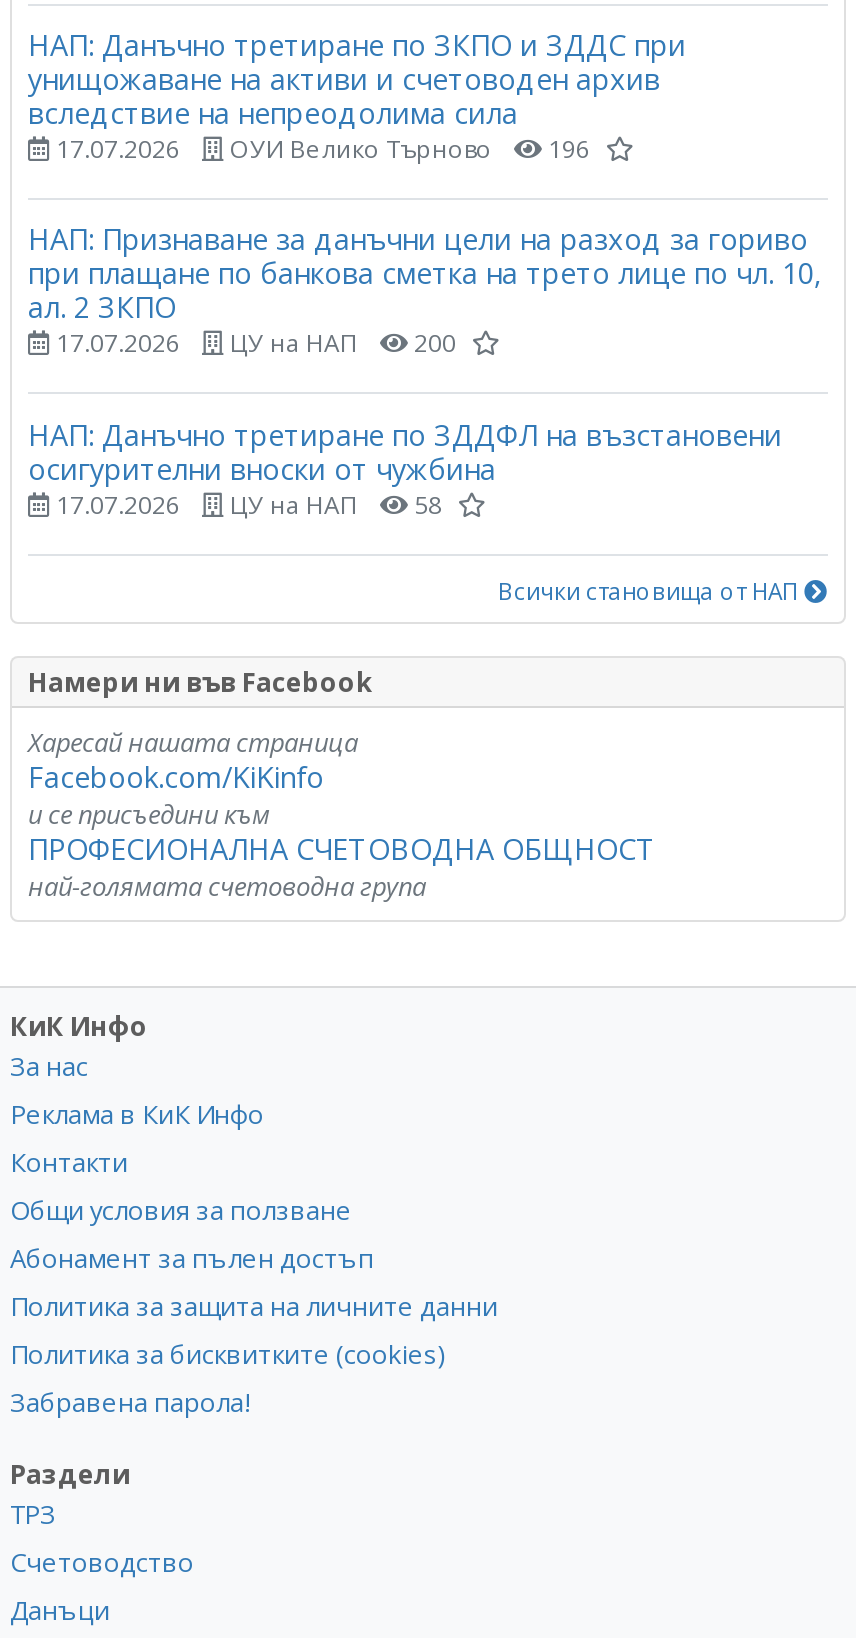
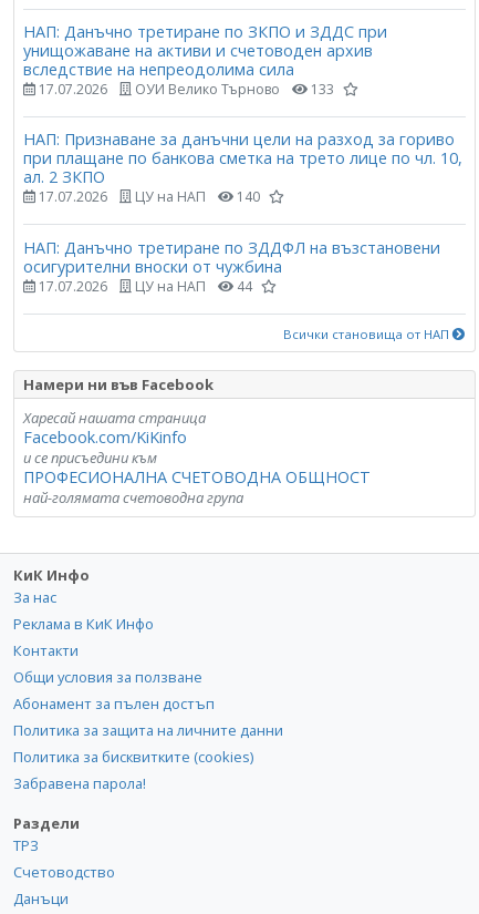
[50,132,590,166] 17.07.2026 ОУИ Велико Търново 196 -> [35,80,334,99] 17.07.2026 ОУИ Велико Търново 133
[408,327,456,361] 200 -> [233,188,260,206] 140
[408,487,442,521] 58 -> [233,276,252,295] 44

